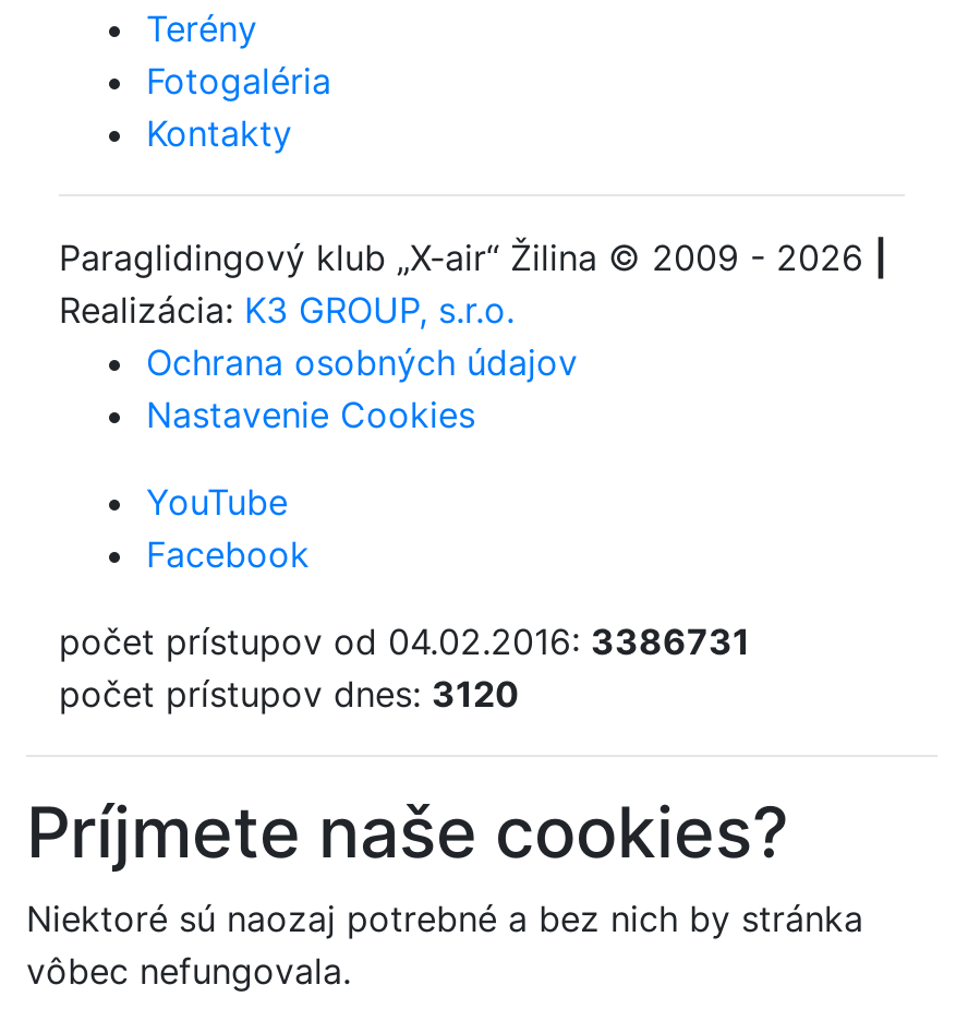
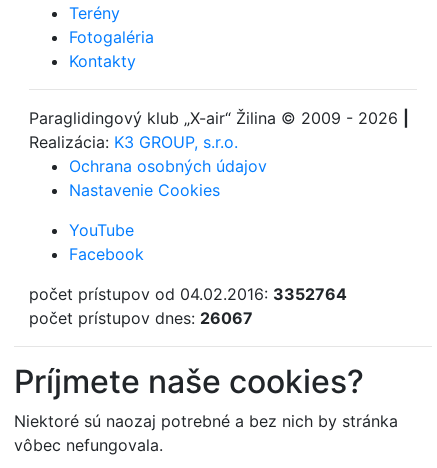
[59,620,750,664] počet prístupov od 04.02.2016: 3386731 -> [29,284,347,304] počet prístupov od 04.02.2016: 3352764
[59,673,519,716] počet prístupov dnes: 3120 -> [29,308,253,328] počet prístupov dnes: 26067

